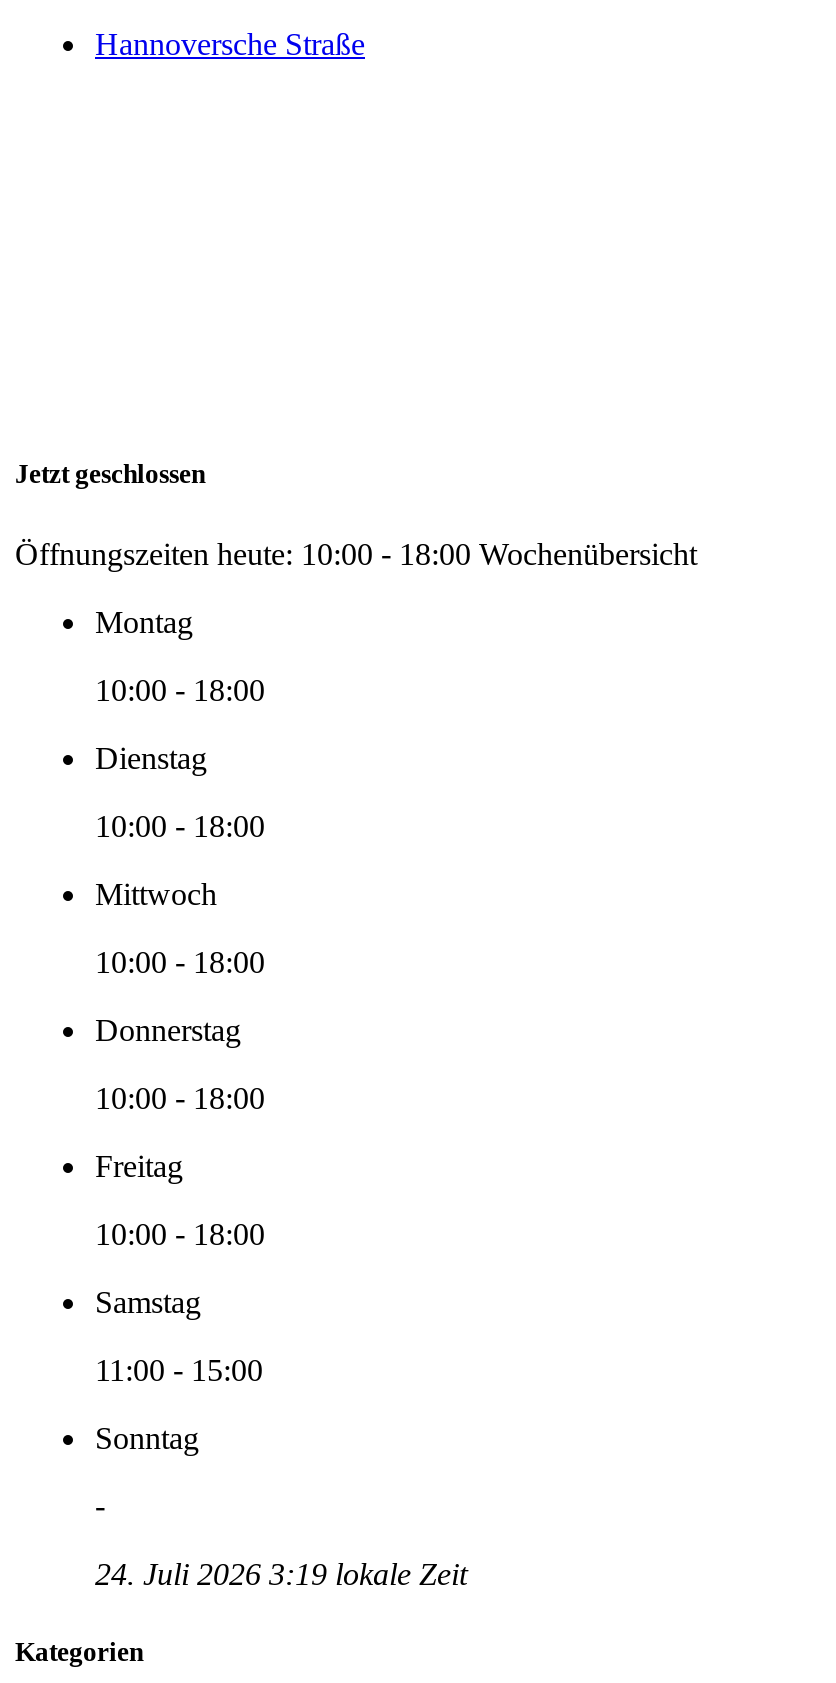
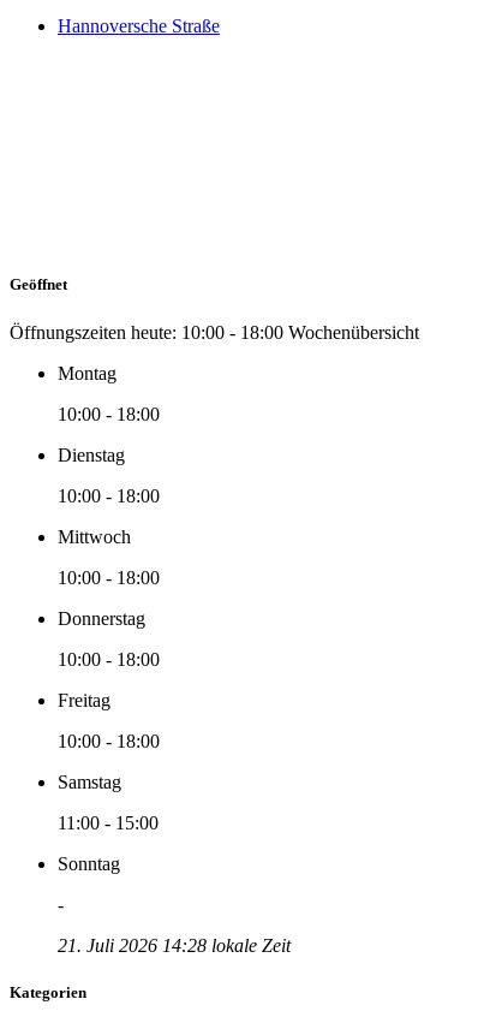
[15,460,205,490] Jetzt geschlossen -> [10,276,67,294] Geöffnet
[95,1556,467,1590] 24. Juli 2026 3:19 lokale Zeit -> [58,935,291,955] 21. Juli 2026 14:28 lokale Zeit

